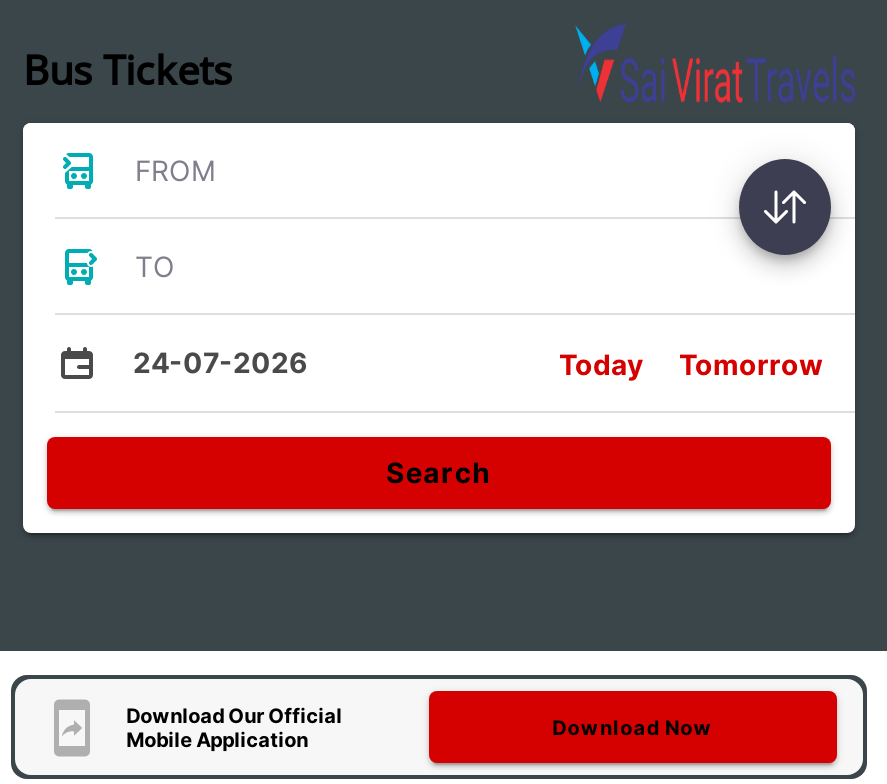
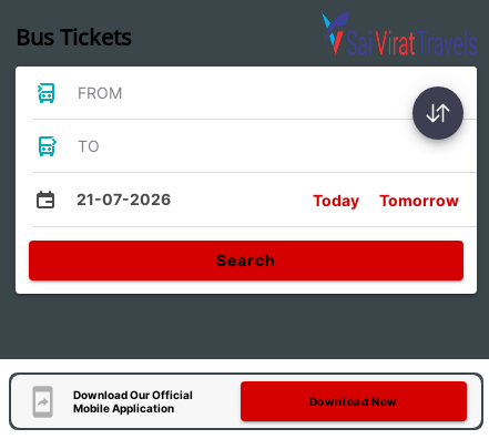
[133,345,307,379] 24-07-2026 -> [77,190,171,208] 21-07-2026

